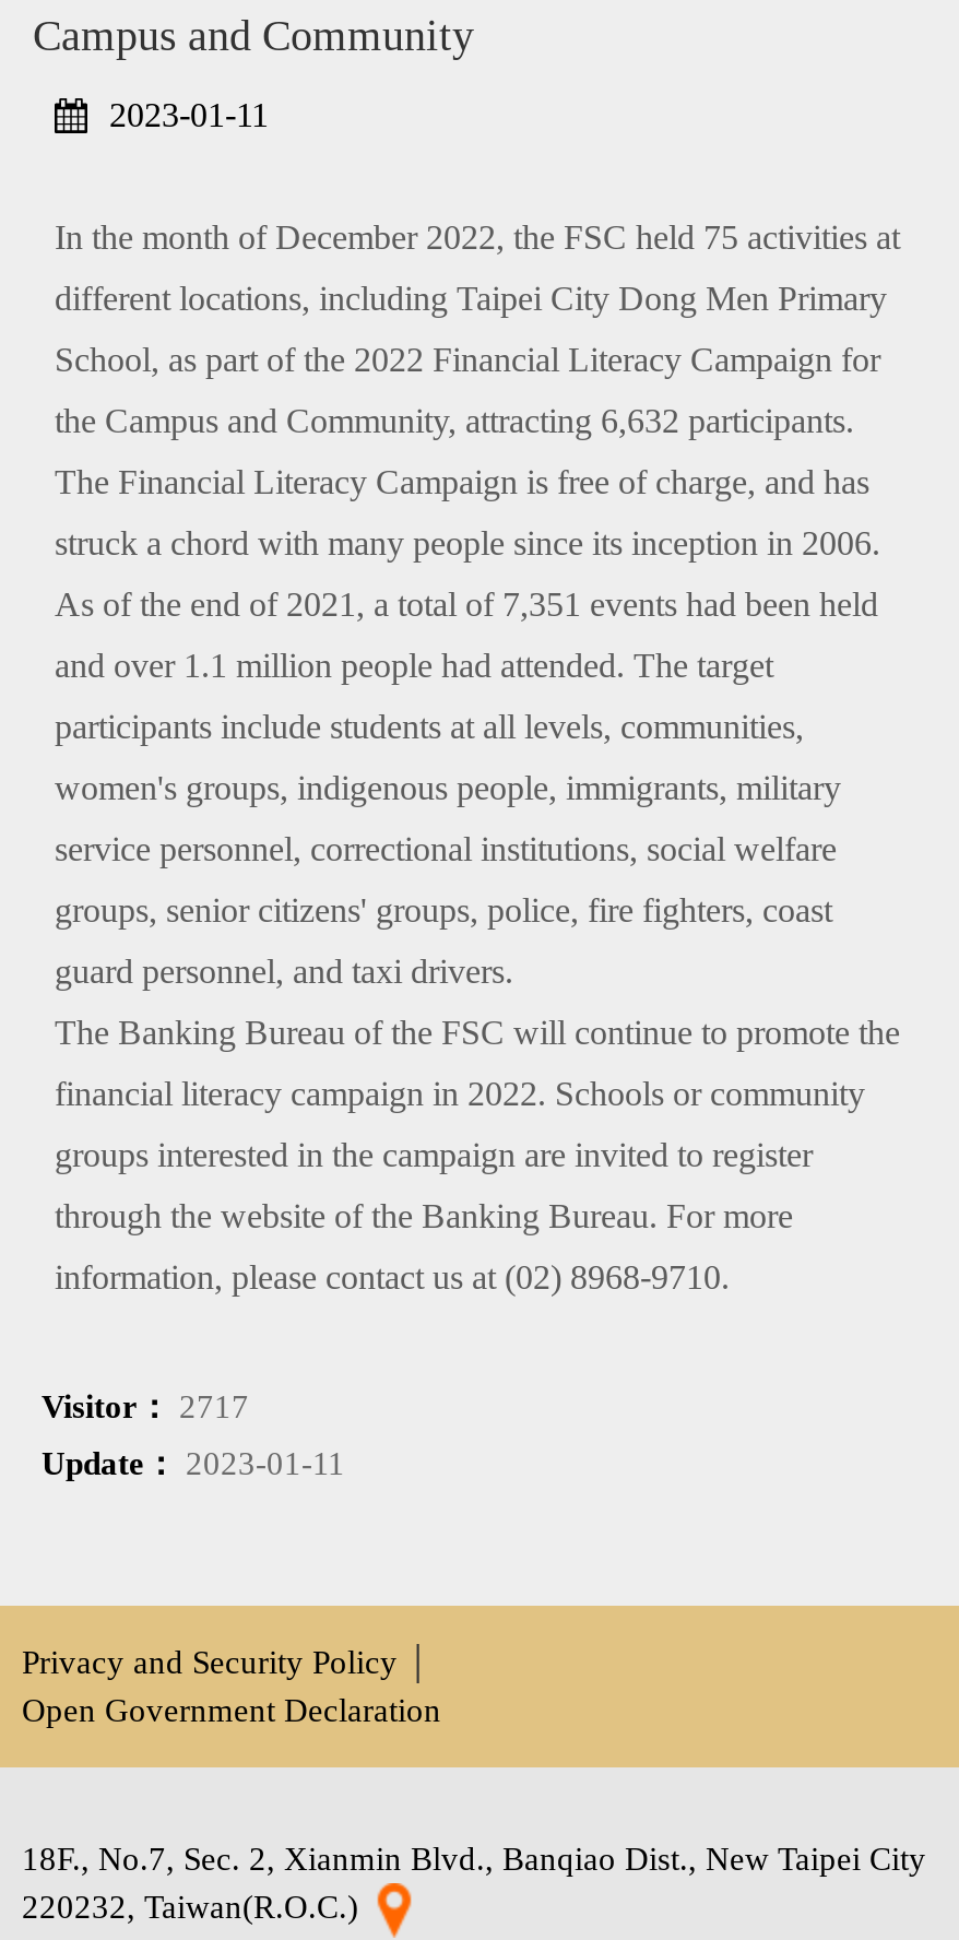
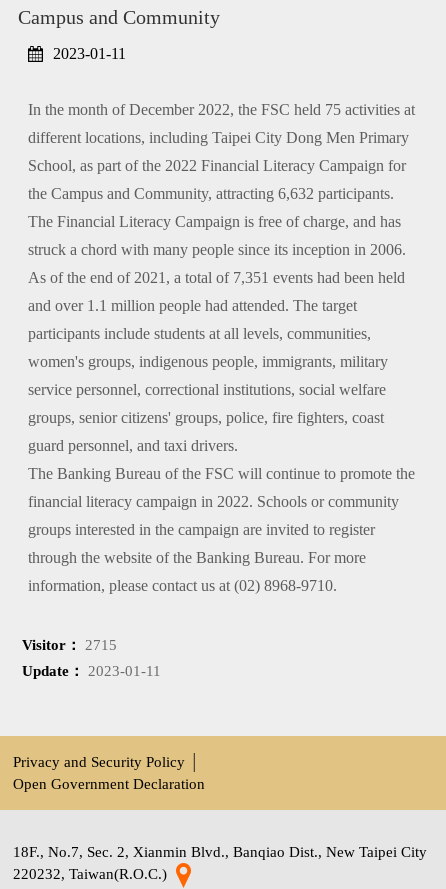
[42,1387,249,1424] Visitor：2717 -> [22,636,117,653] Visitor：2715

